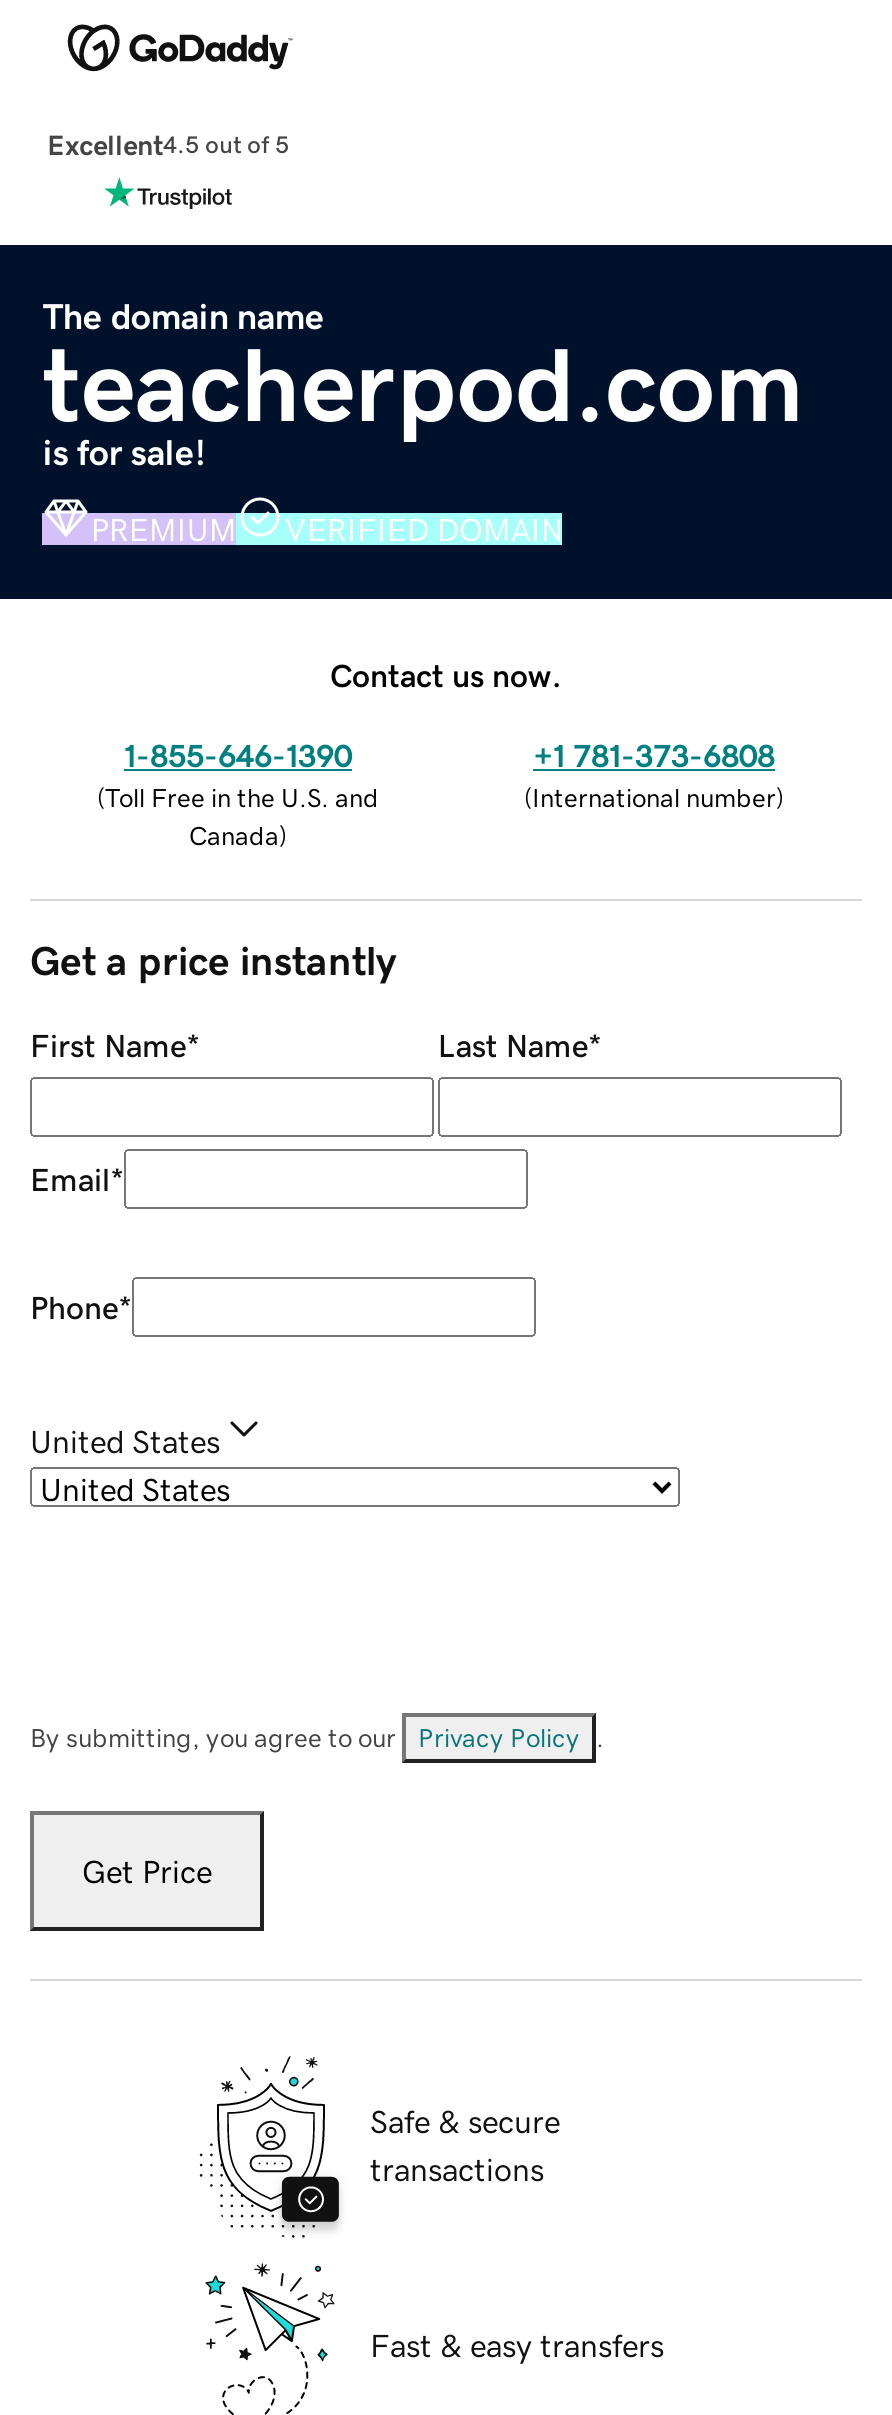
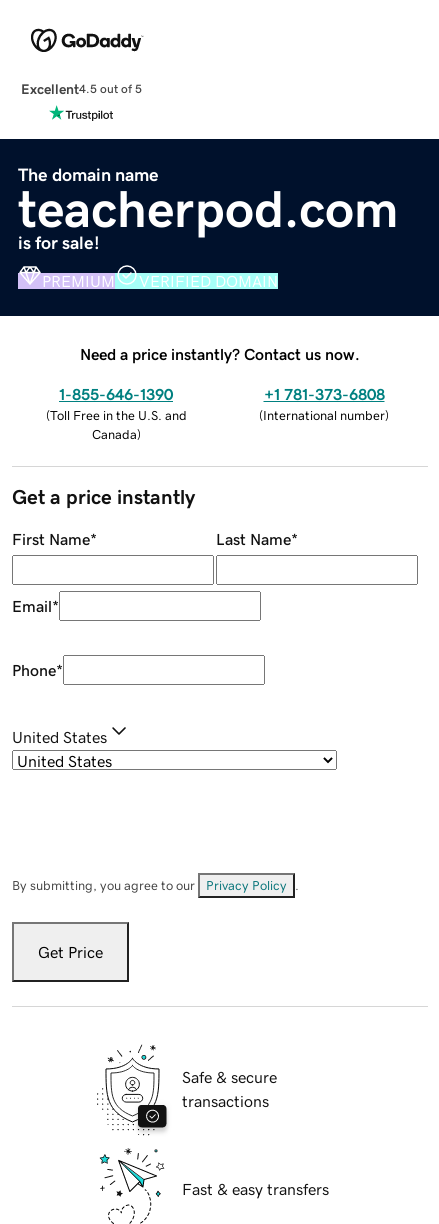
[330,658,562,690] Contact us now. -> [80,346,360,362] Need a price instantly? Contact us now.

